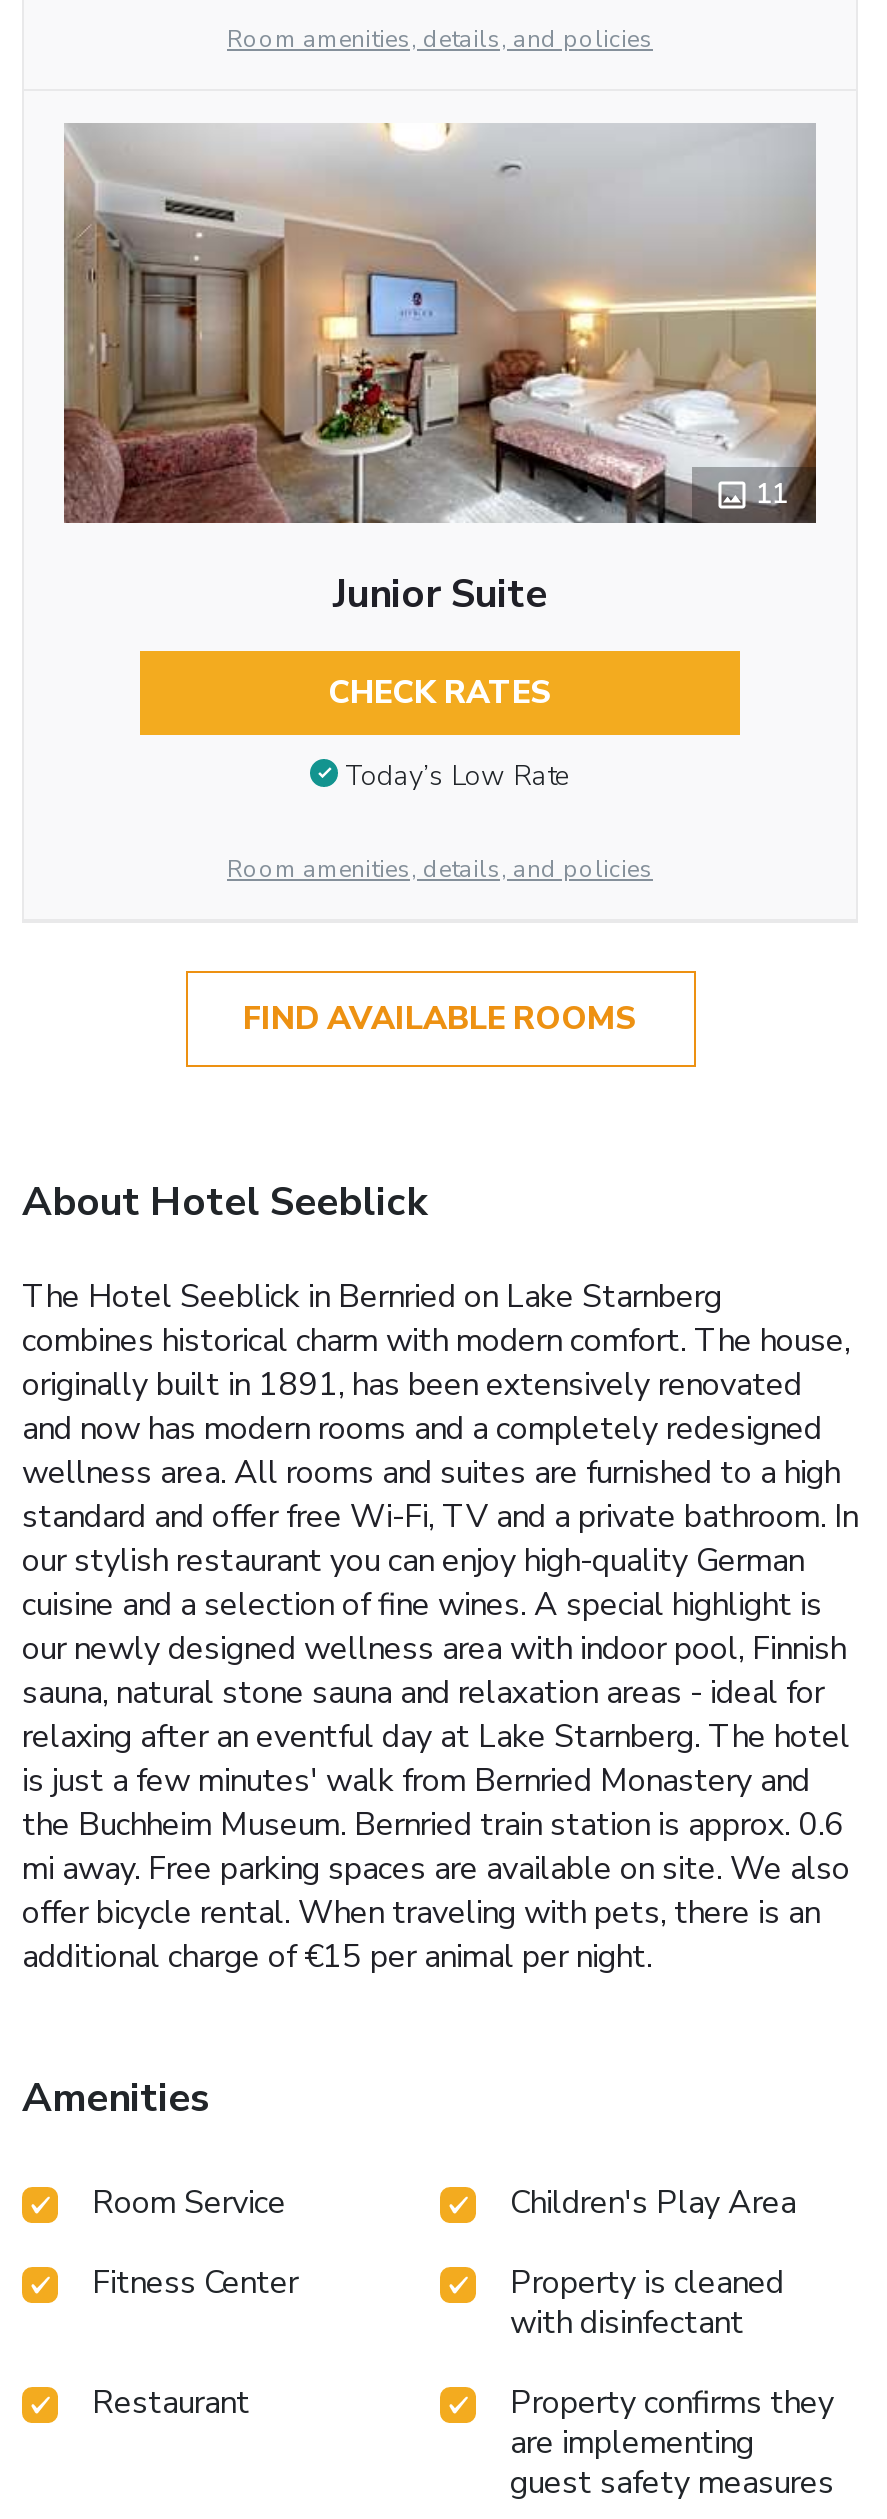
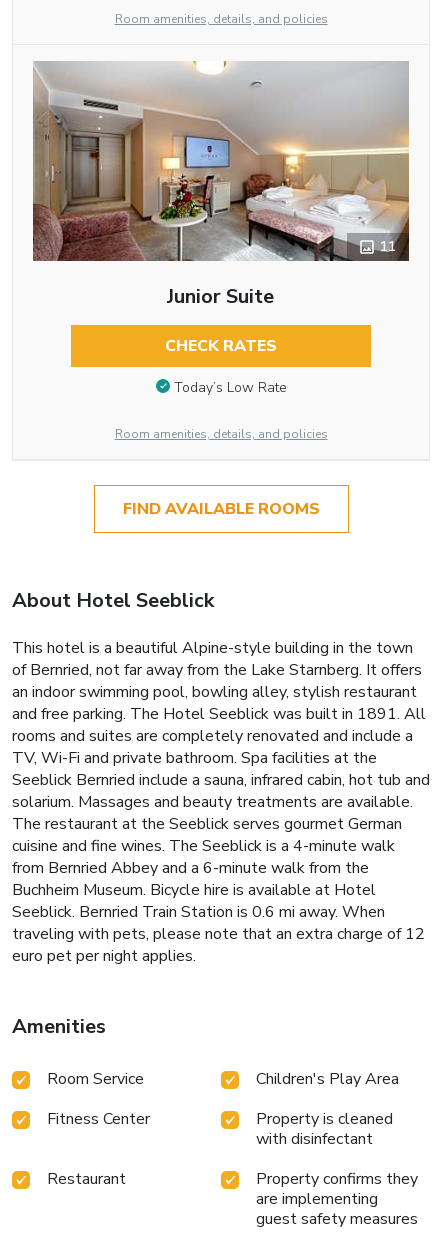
[22,1276,858,1980] The Hotel Seeblick in Bernried on Lake Starnberg | combines historical charm with modern comfort. The house, | originally built in 1891, has been extensively renovated | and now has modern rooms and a completely redesigned | wellness area. All rooms and suites are furnished to a high | standard and offer free Wi-Fi, TV and a private bathroom. In | our stylish restaurant you can enjoy high-quality German | cuisine and a selection of fine wines. A special highlight is | our newly designed wellness area with indoor pool, Finnish | sauna, natural stone sauna and relaxation areas - ideal for | relaxing after an eventful day at Lake Starnberg. The hotel | is just a few minutes' walk from Bernried Monastery and | the Buchheim Museum. Bernried train station is approx. 0.6 | mi away. Free parking spaces are available on site. We also | offer bicycle rental. When traveling with pets, there is an | additional charge of €15 per animal per night. -> [12,637,430,967] This hotel is a beautiful Alpine-style building in the town | of Bernried, not far away from the Lake Starnberg. It offers | an indoor swimming pool, bowling alley, stylish restaurant | and free parking. The Hotel Seeblick was built in 1891. All | rooms and suites are completely renovated and include a | TV, Wi-Fi and private bathroom. Spa facilities at the | Seeblick Bernried include a sauna, infrared cabin, hot tub and | solarium. Massages and beauty treatments are available. | The restaurant at the Seeblick serves gourmet German | cuisine and fine wines. The Seeblick is a 4-minute walk | from Bernried Abbey and a 6-minute walk from the | Buchheim Museum. Bicycle hire is available at Hotel | Seeblick. Bernried Train Station is 0.6 mi away. When | traveling with pets, please note that an extra charge of 12 | euro pet per night applies.

